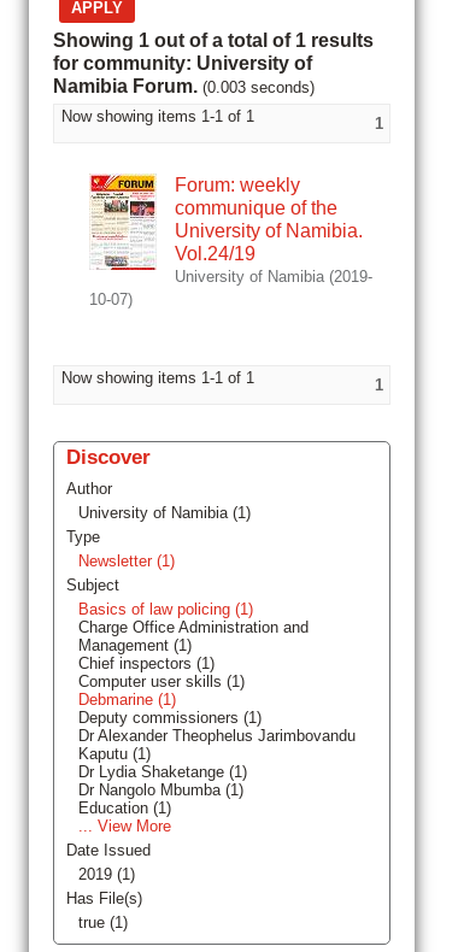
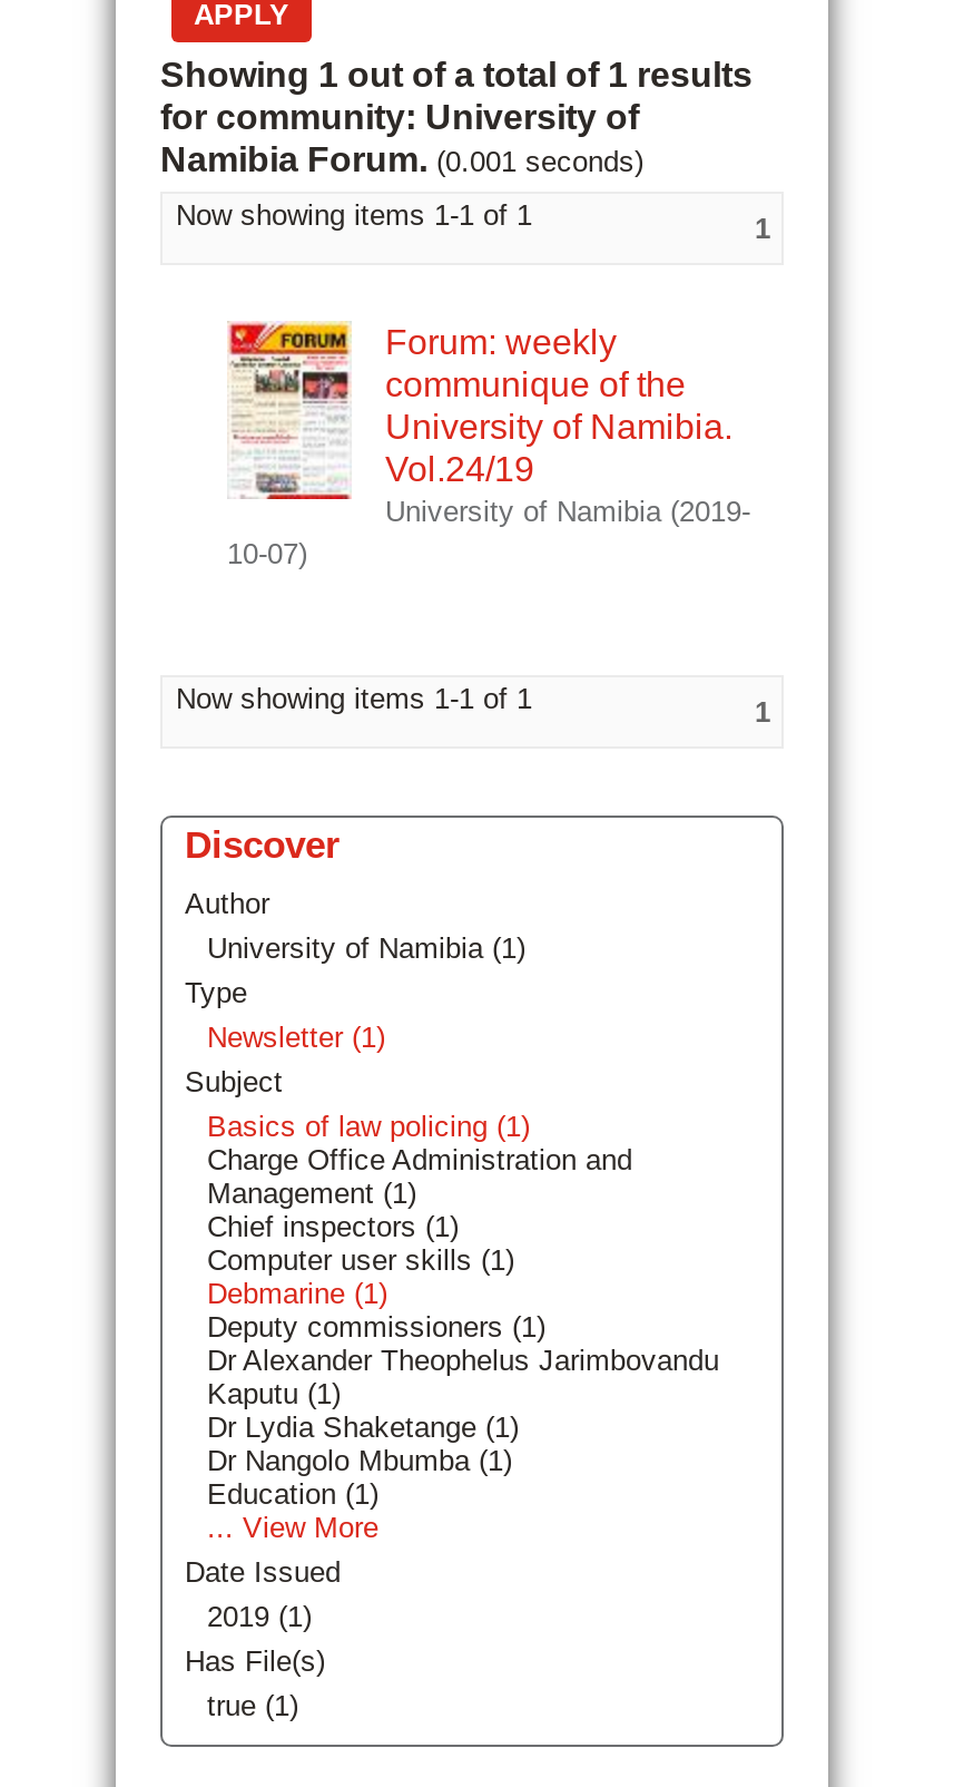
[53,75,315,96] Namibia Forum. (0.003 seconds) -> [160,139,643,177] Namibia Forum. (0.001 seconds)

